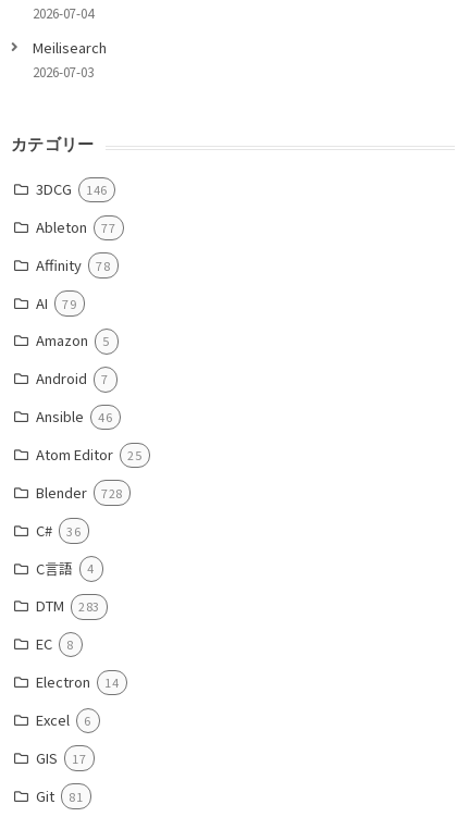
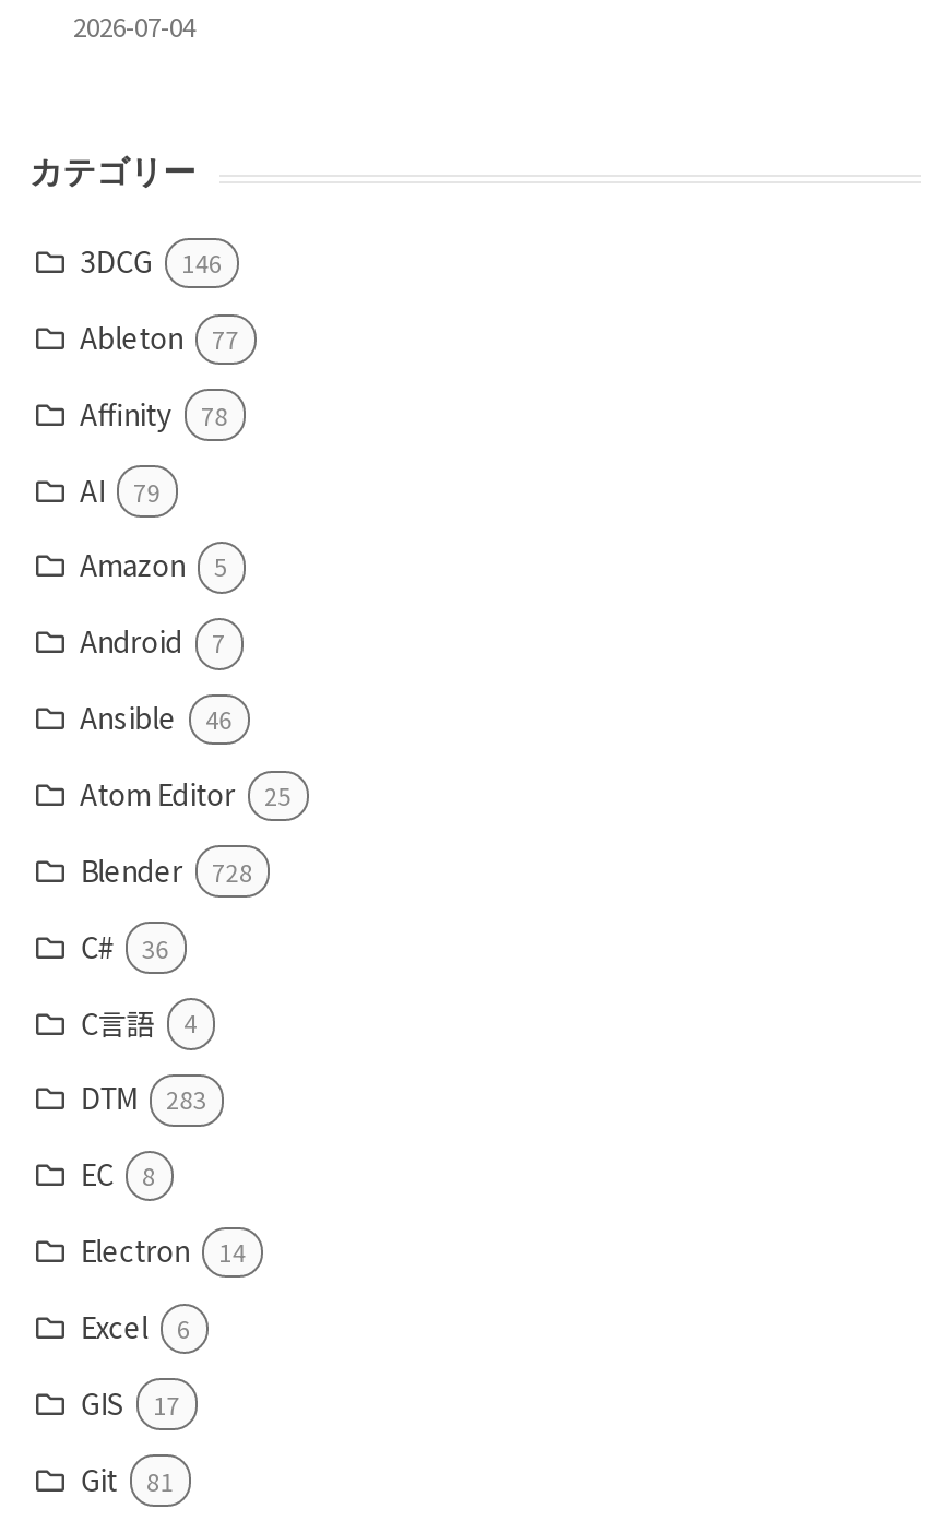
[33,37,107,80] Meilisearch | 2026-07-03 -> none

